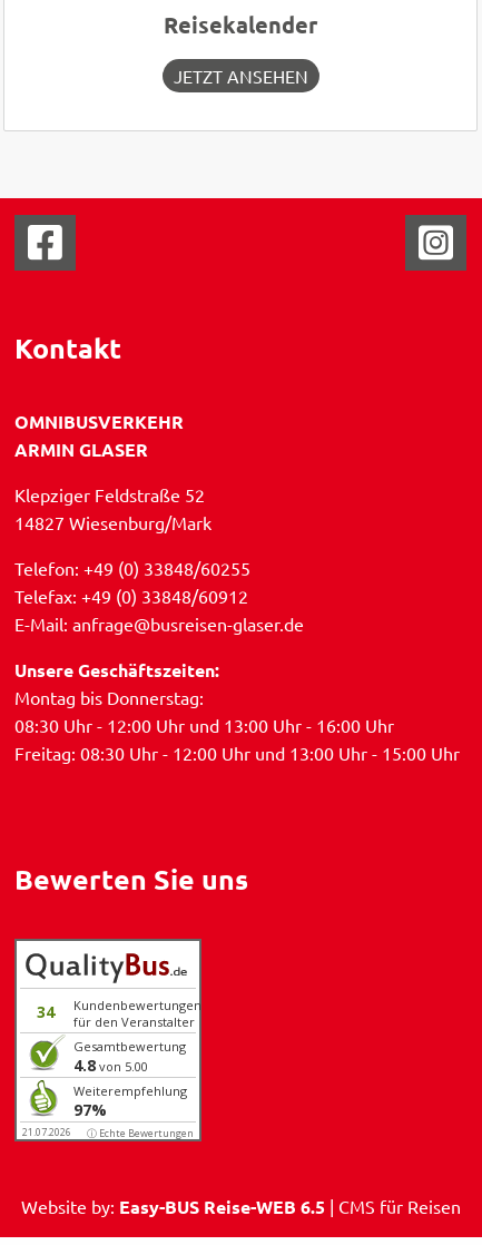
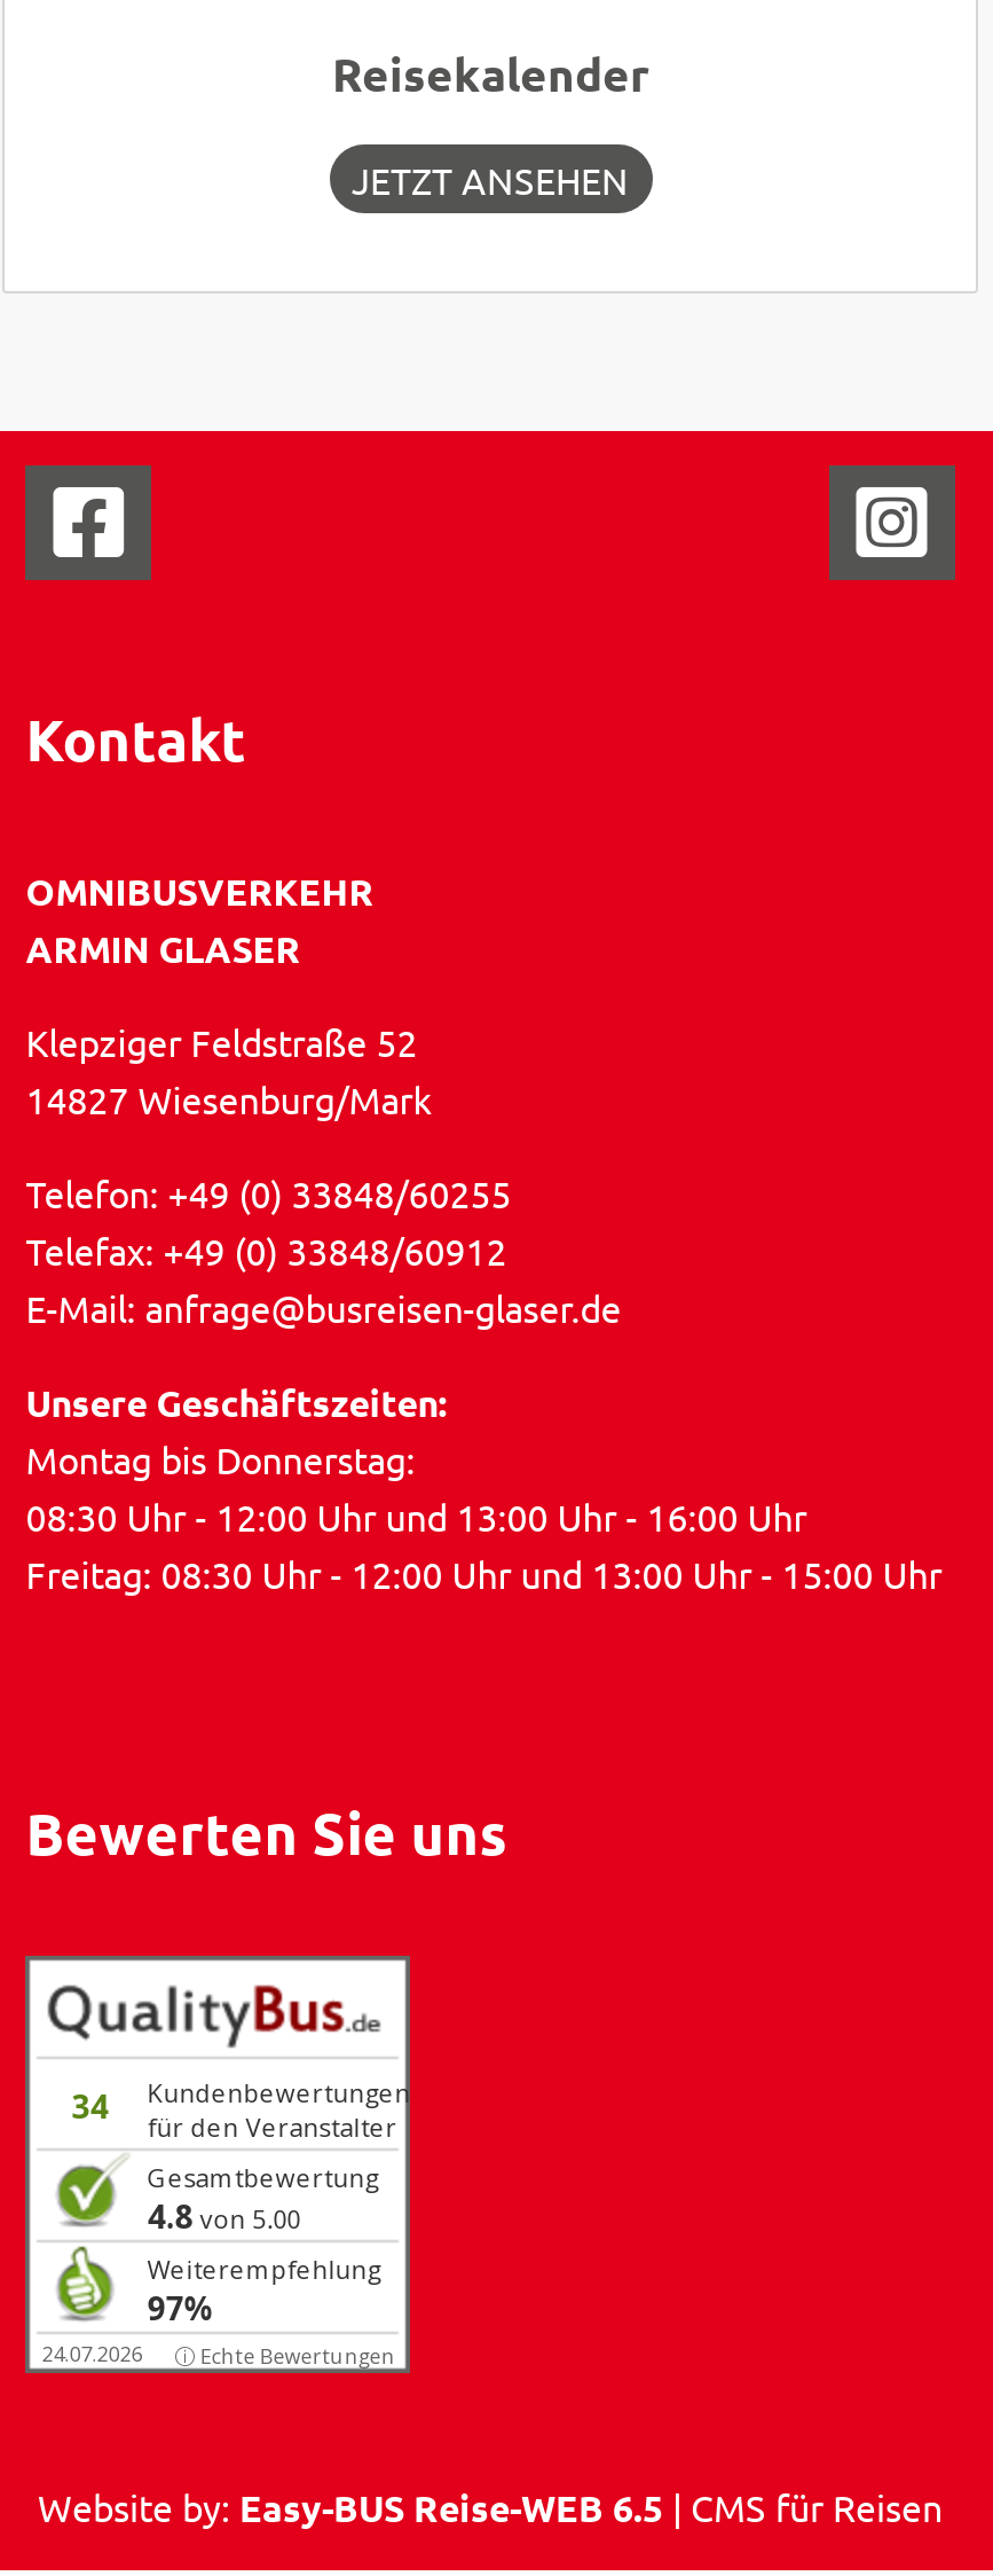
[22,1125,71,1139] 21.07.2026 -> [42,2339,142,2369] 24.07.2026

